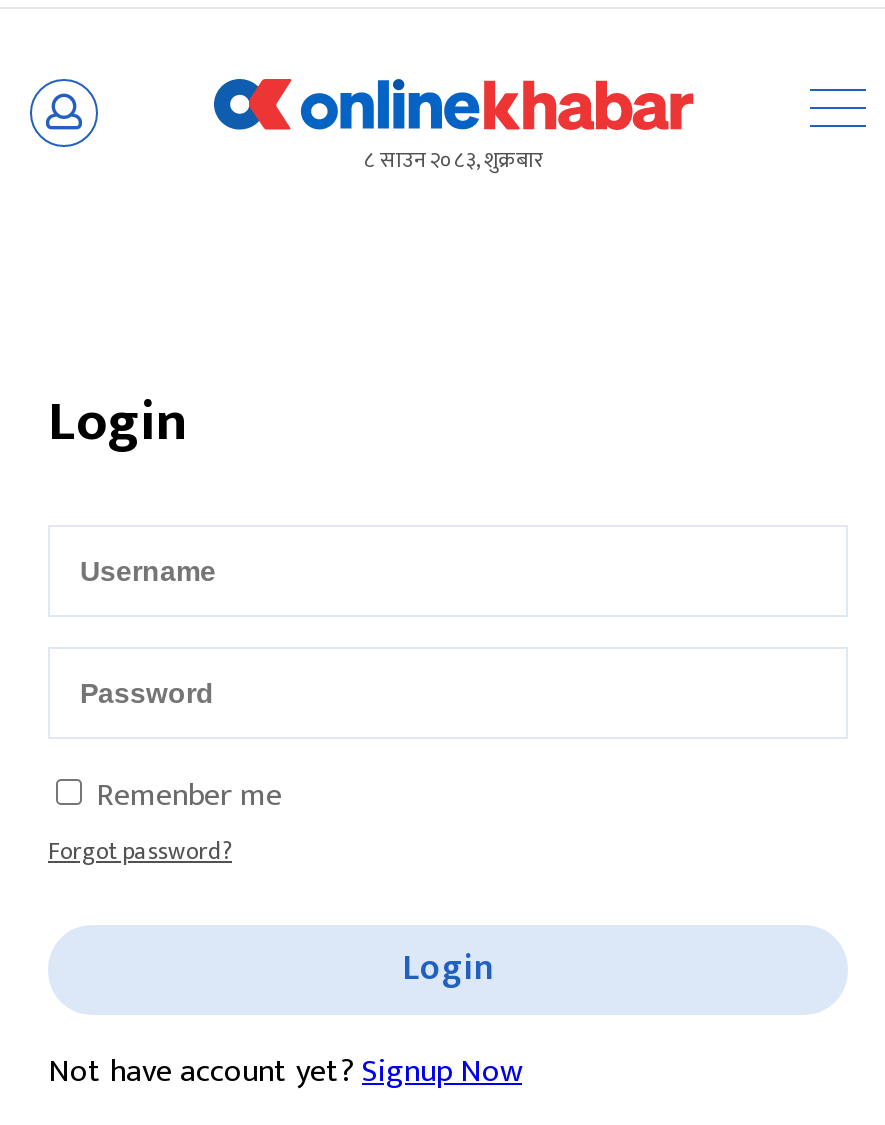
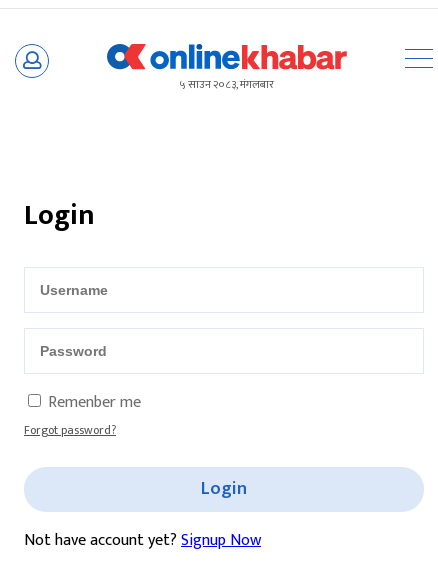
[364,143,544,179] ८ साउन २०८३, शुक्रबार -> [180,76,274,94] ५ साउन २०८३, मंगलबार

